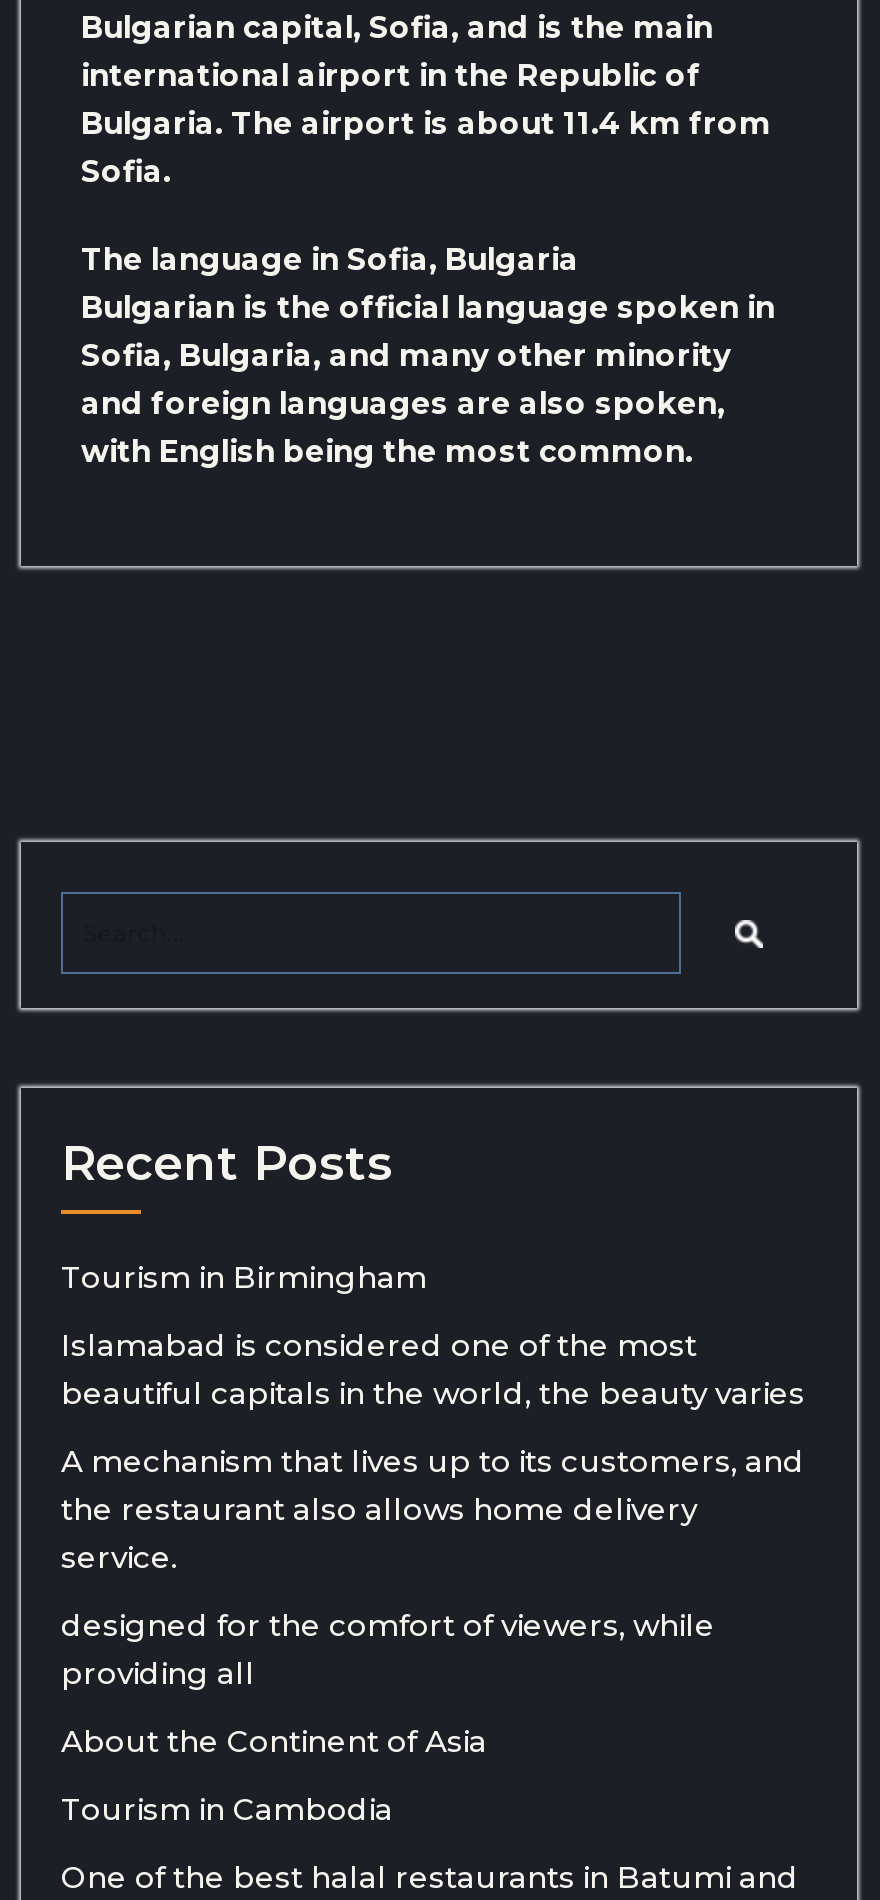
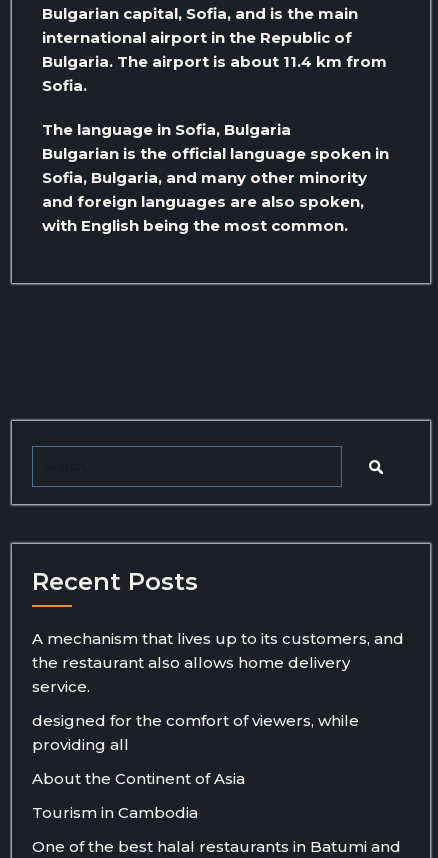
[61,1257,805,1411] Tourism in Birmingham | Islamabad is considered one of the most | beautiful capitals in the world, the beauty varies -> none

